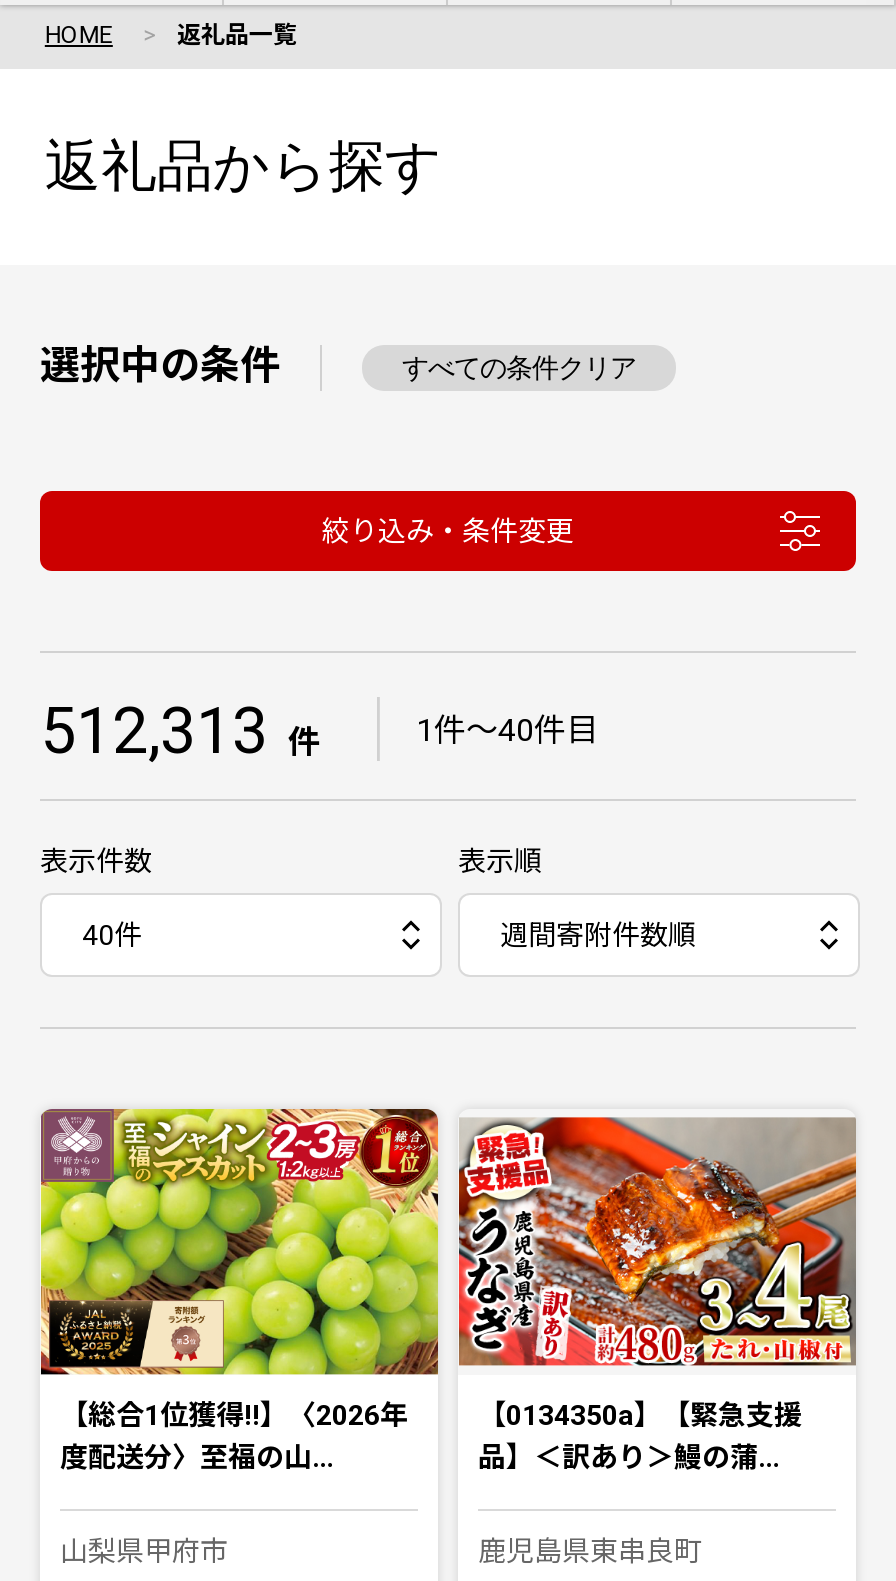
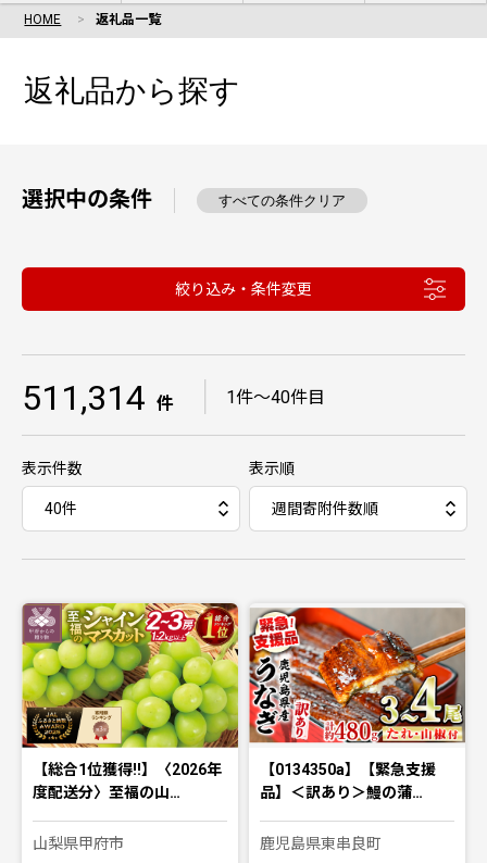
[40,693,598,769] 512,313 件 ｜ 1件〜40件目 -> [22,377,325,418] 511,314 件 ｜ 1件〜40件目

